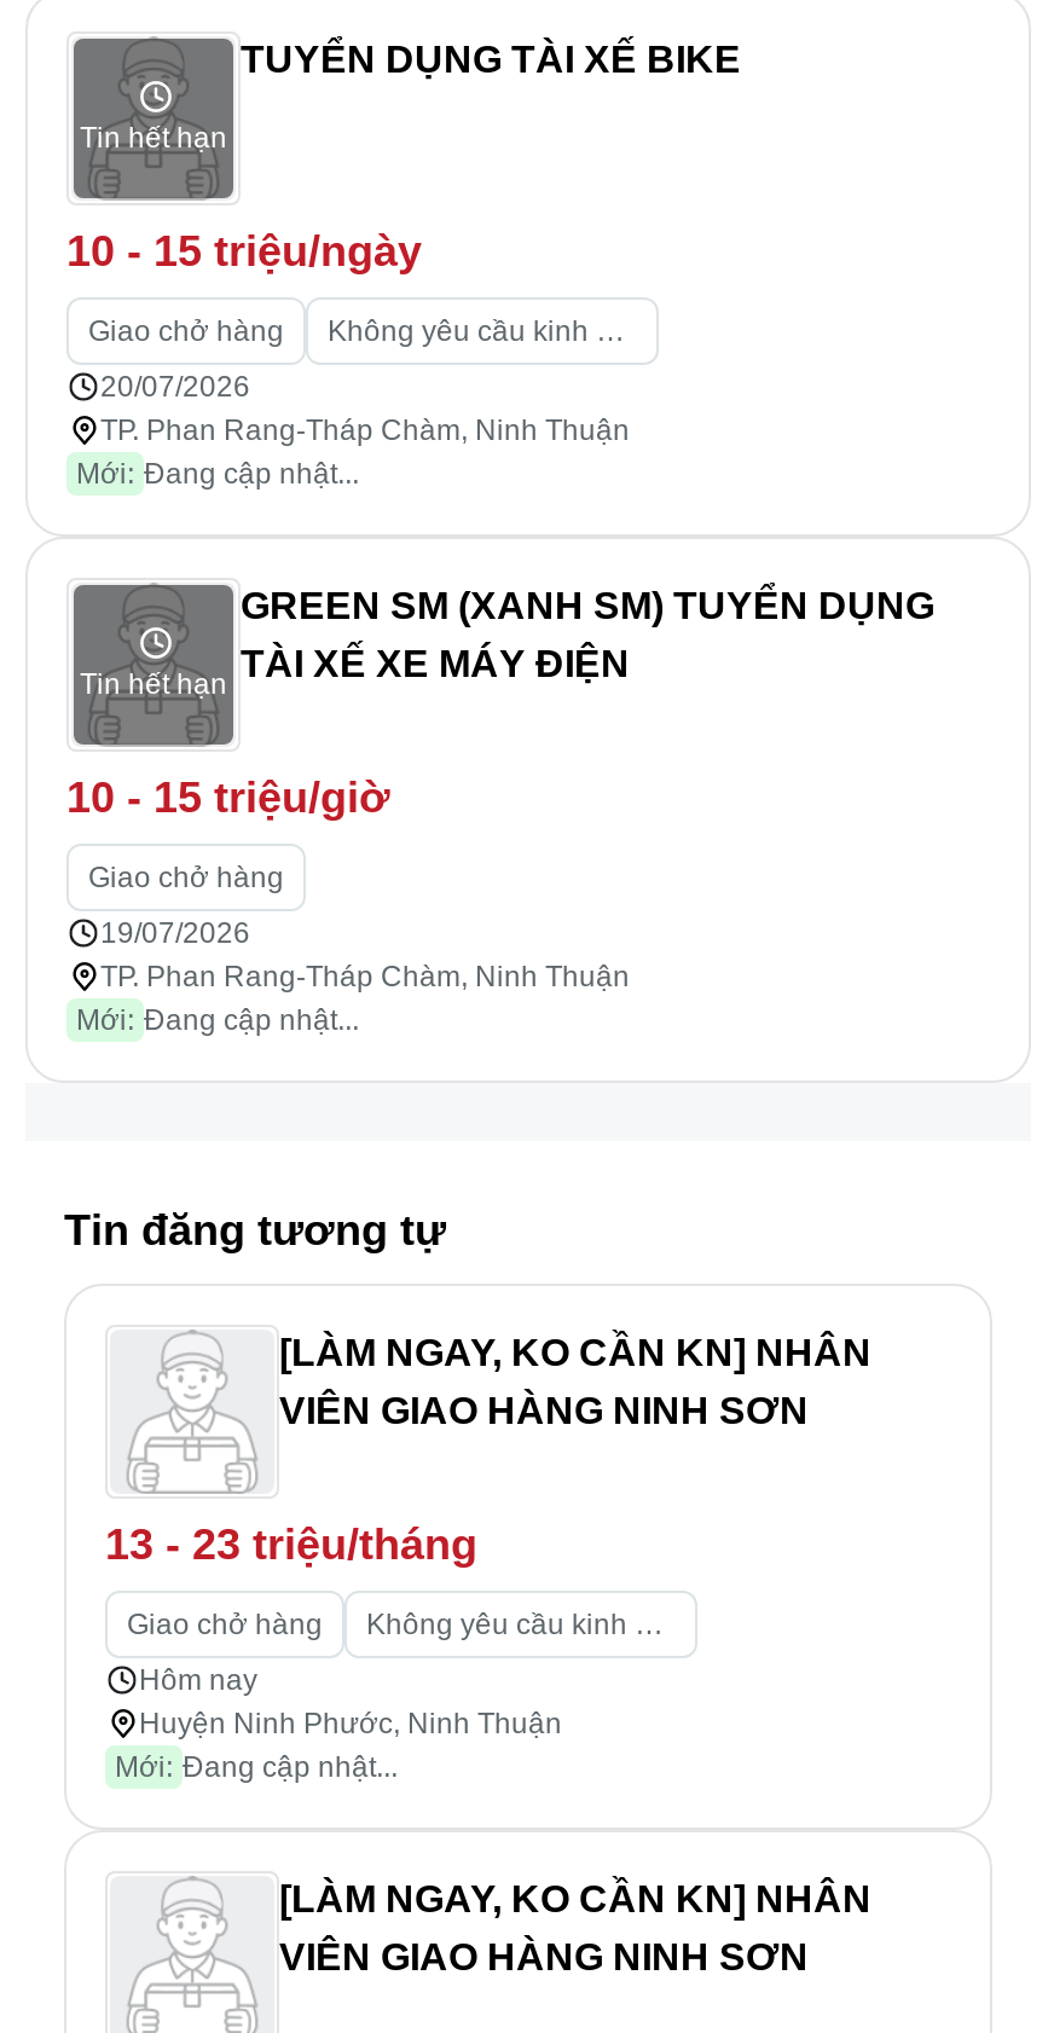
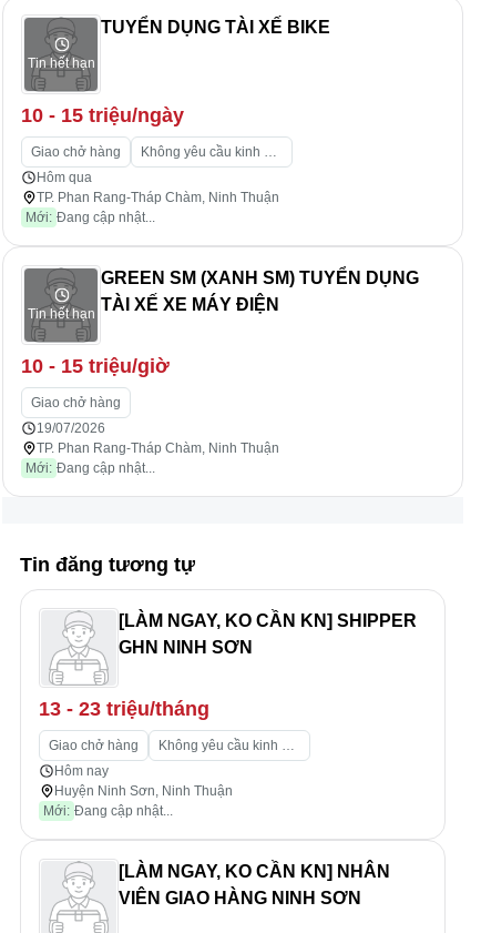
[100,370,250,404] 20/07/2026 -> [37,170,92,185] Hôm qua
[279,1332,871,1431] [LÀM NGAY, KO CẦN KN] NHÂN | VIÊN GIAO HÀNG NINH SƠN -> [119,611,417,657] [LÀM NGAY, KO CẦN KN] SHIPPER | GHN NINH SƠN
[139,1707,562,1740] Huyện Ninh Phước, Ninh Thuận -> [54,783,233,799] Huyện Ninh Sơn, Ninh Thuận

